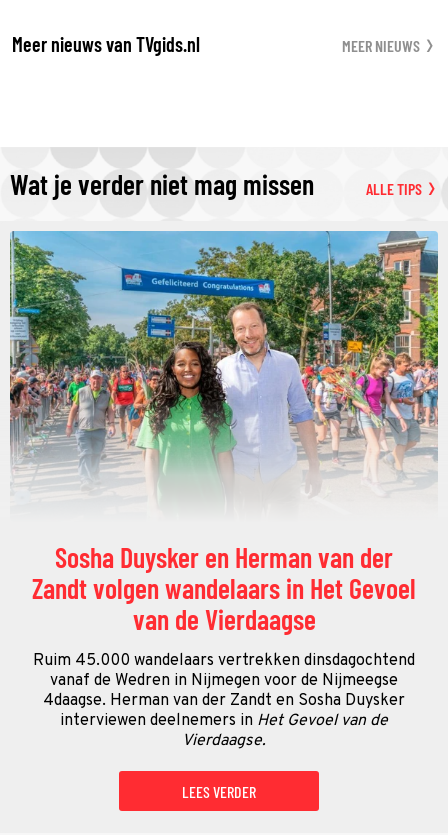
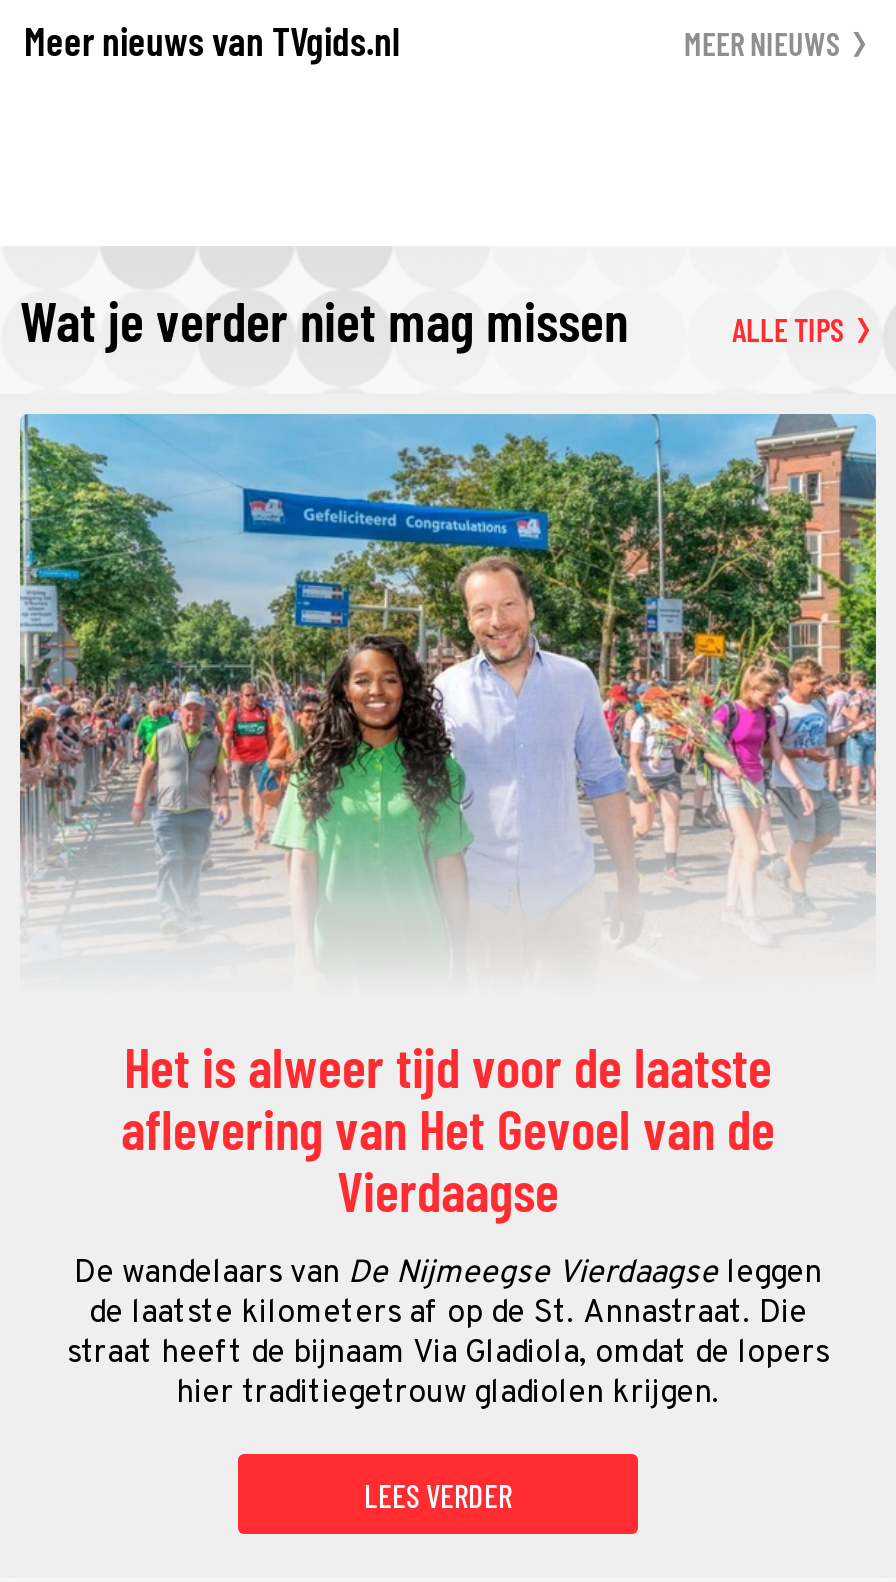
[32,540,416,751] Sosha Duysker en Herman van der | Zandt volgen wandelaars in Het Gevoel | van de Vierdaagse | Ruim 45.000 wandelaars vertrekken dinsdagochtend | vanaf de Wedren in Nijmegen voor de Nijmeegse | 4daagse. Herman van der Zandt en Sosha Duysker | interviewen deelnemers in Het Gevoel van de | Vierdaagse. -> [67,1033,829,1415] Het is alweer tijd voor de laatste | aflevering van Het Gevoel van de | Vierdaagse | De wandelaars van De Nijmeegse Vierdaagse leggen | de laatste kilometers af op de St. Annastraat. Die | straat heeft de bijnaam Via Gladiola, omdat de lopers | hier traditiegetrouw gladiolen krijgen.

